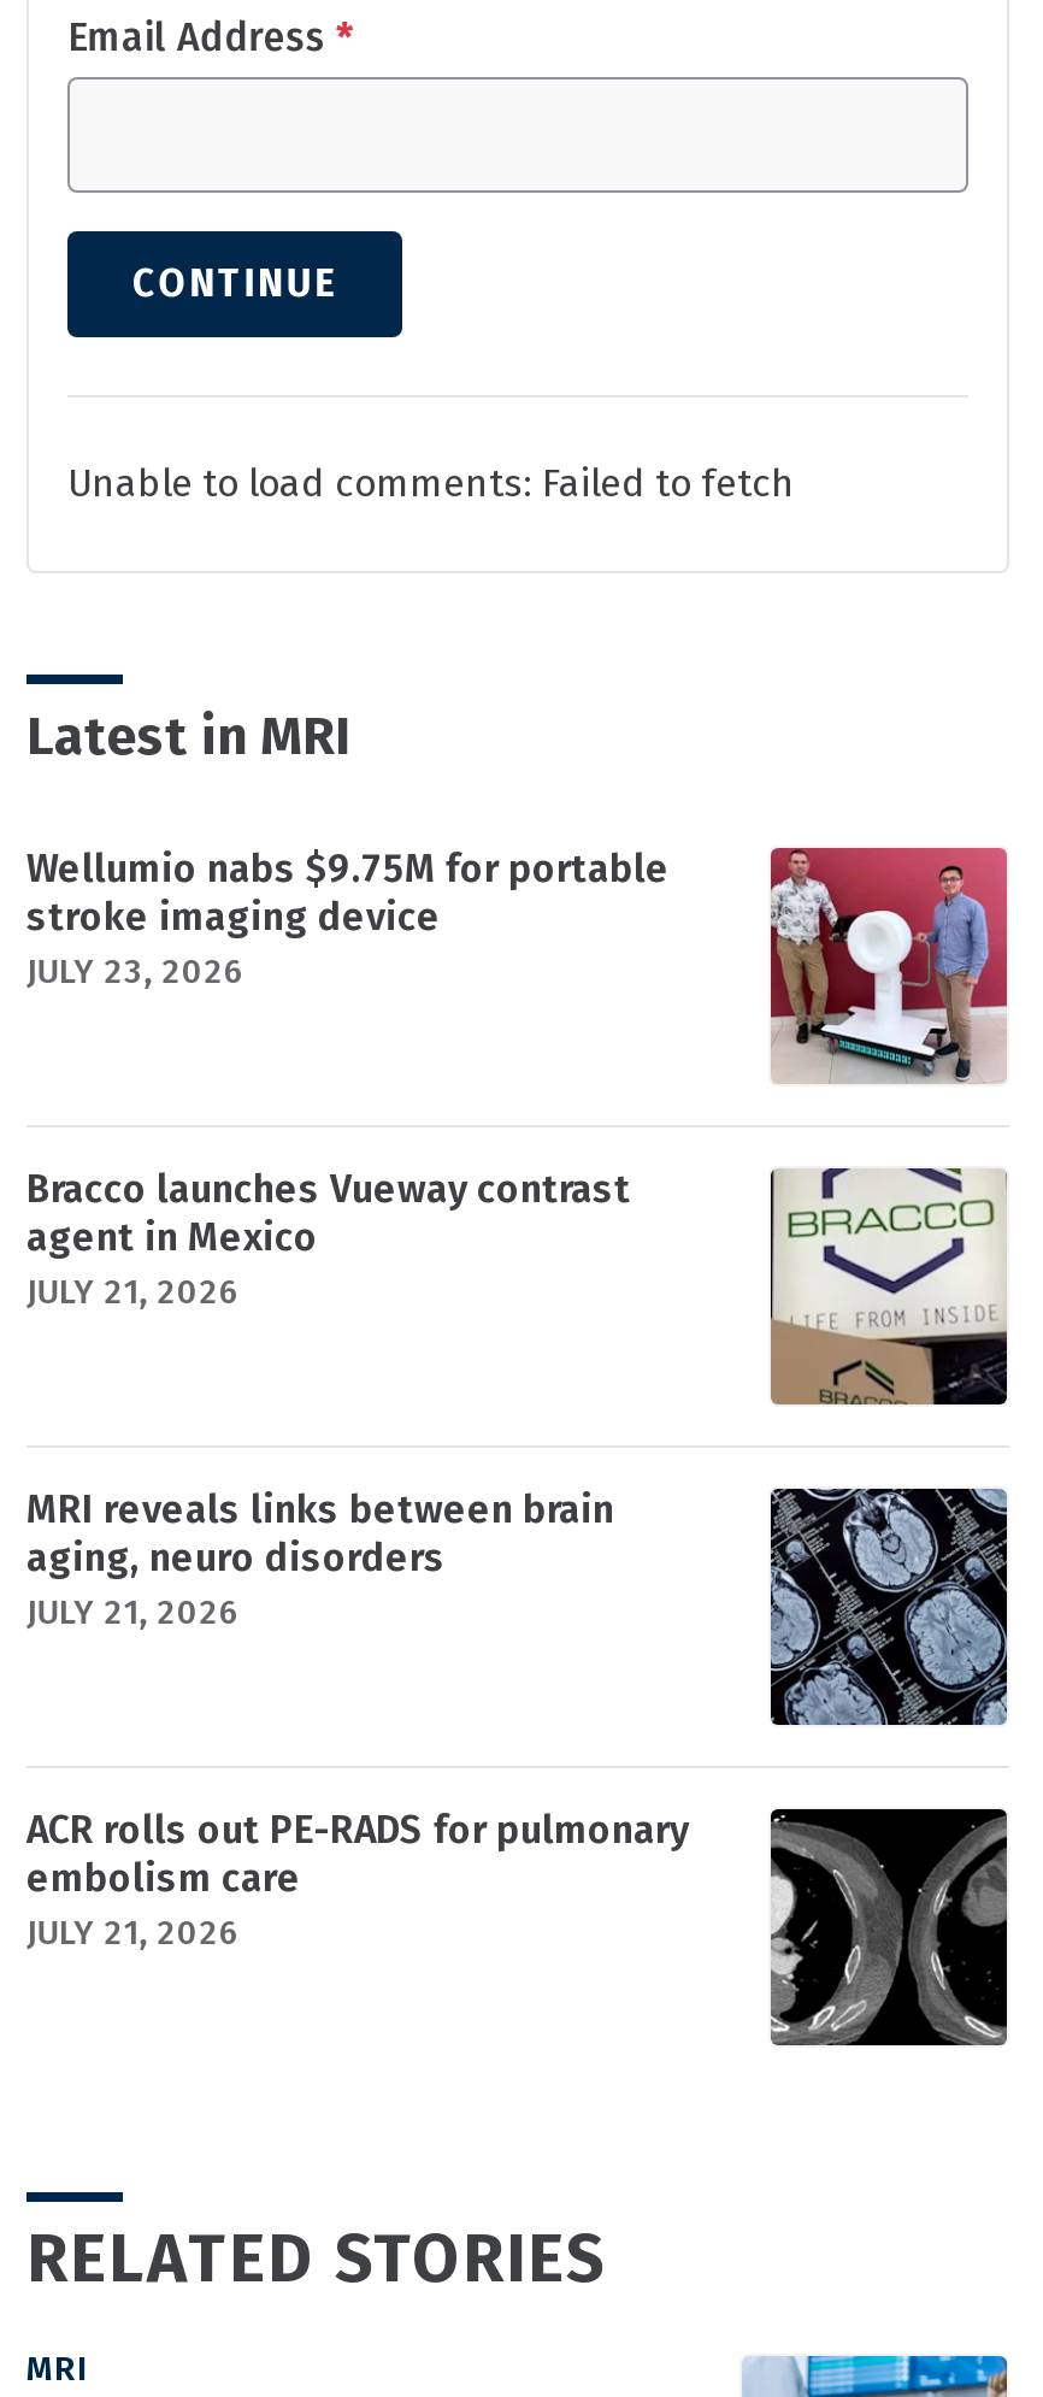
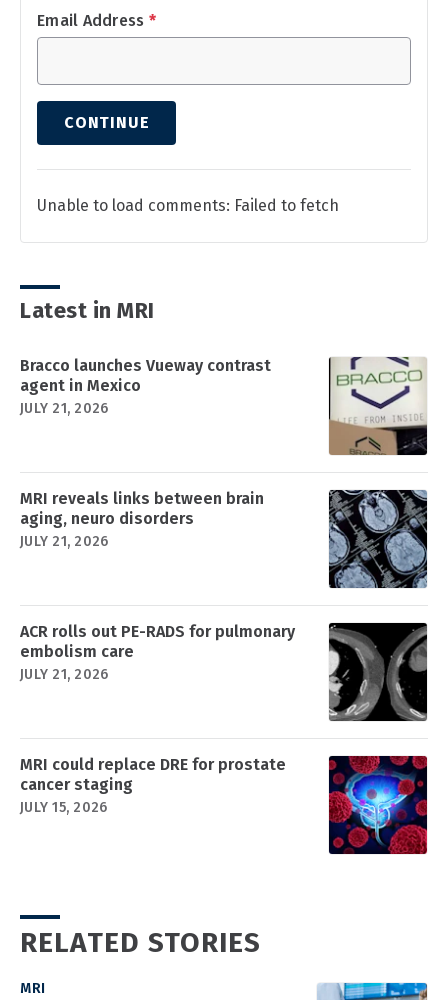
[26,845,670,992] Wellumio nabs $9.75M for portable | stroke imaging device | JULY 23, 2026 -> none
[768,846,1009,1084] [image] -> none
moved [26,1165,1009,1953] -> [20,356,428,683]: [image] | Bracco launches Vueway contrast | agent in Mexico | ... | embolism care | JULY 21, 2026
none -> [20,755,286,816] MRI could replace DRE for prostate | cancer staging | JULY 15, 2026
none -> [328,755,428,855] [image]

